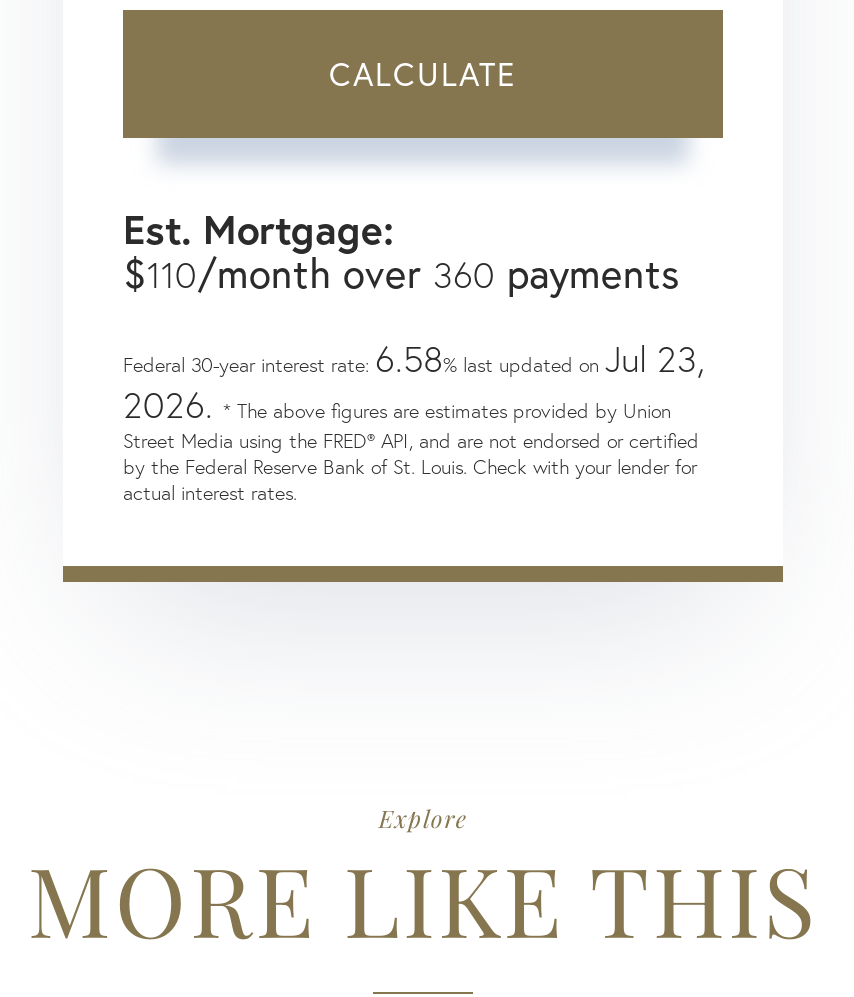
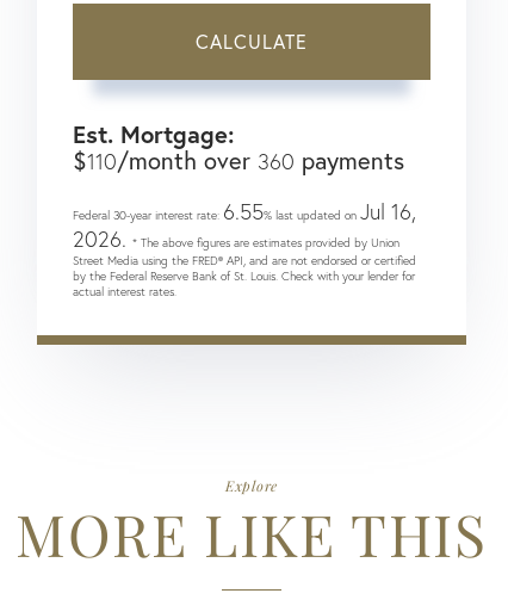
[123,336,705,382] Federal 30-year interest rate: 6.58% last updated on Jul 23, -> [73,197,416,225] Federal 30-year interest rate: 6.55% last updated on Jul 16,

